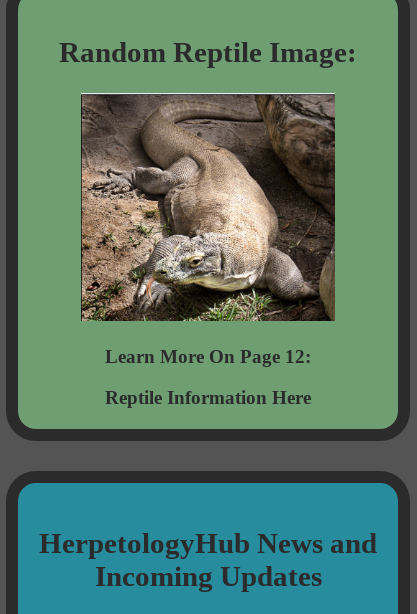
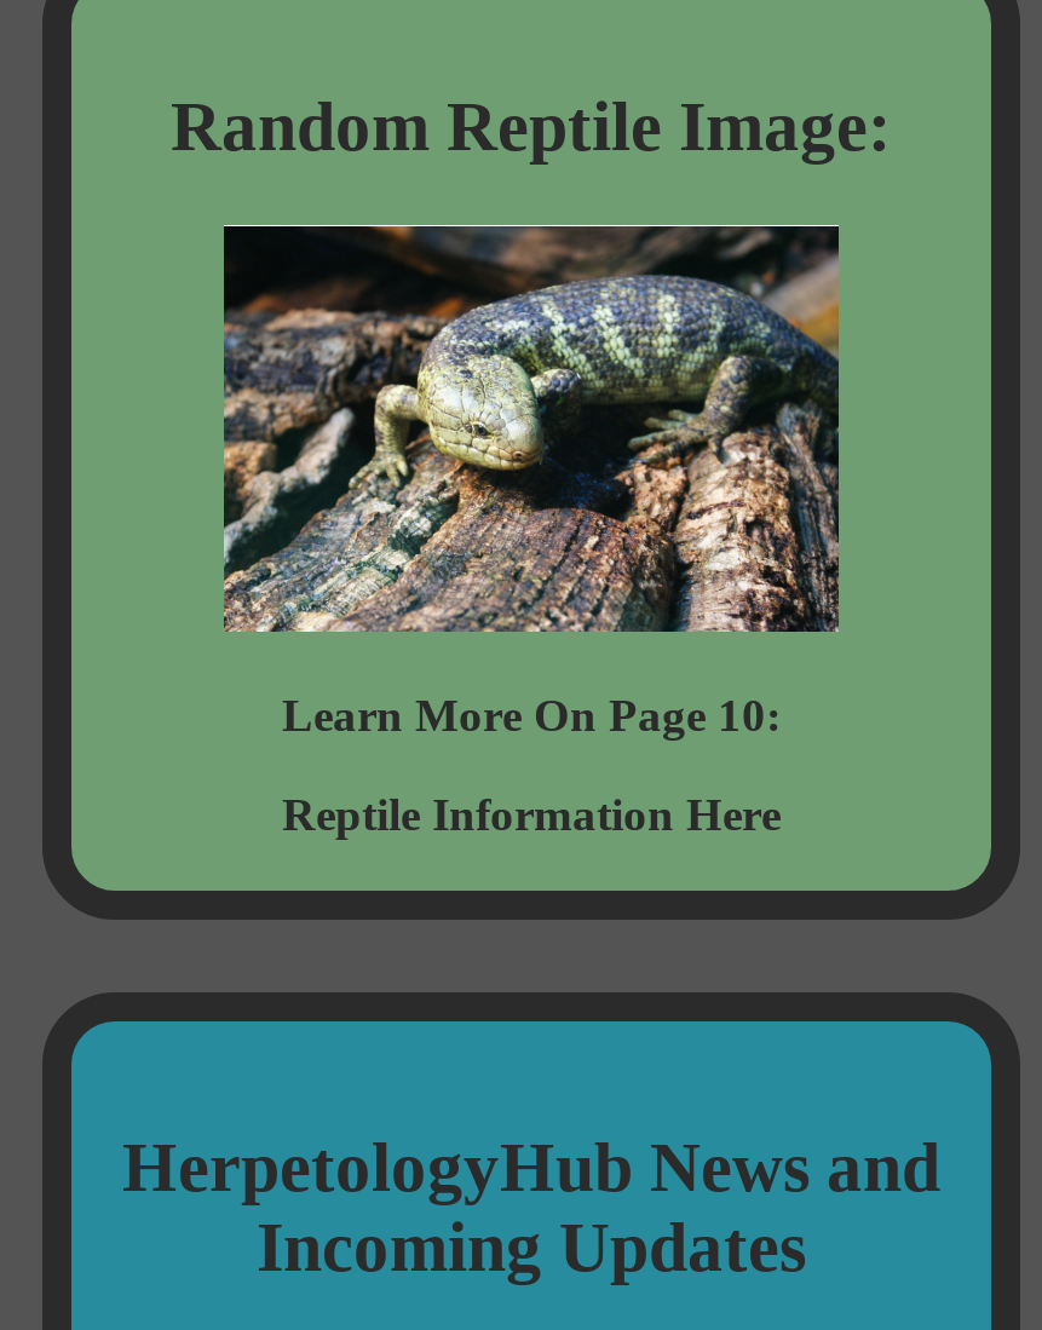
[80,92,336,367] [image] | Learn More On Page 12: -> [221,225,839,740] [image] | Learn More On Page 10:

